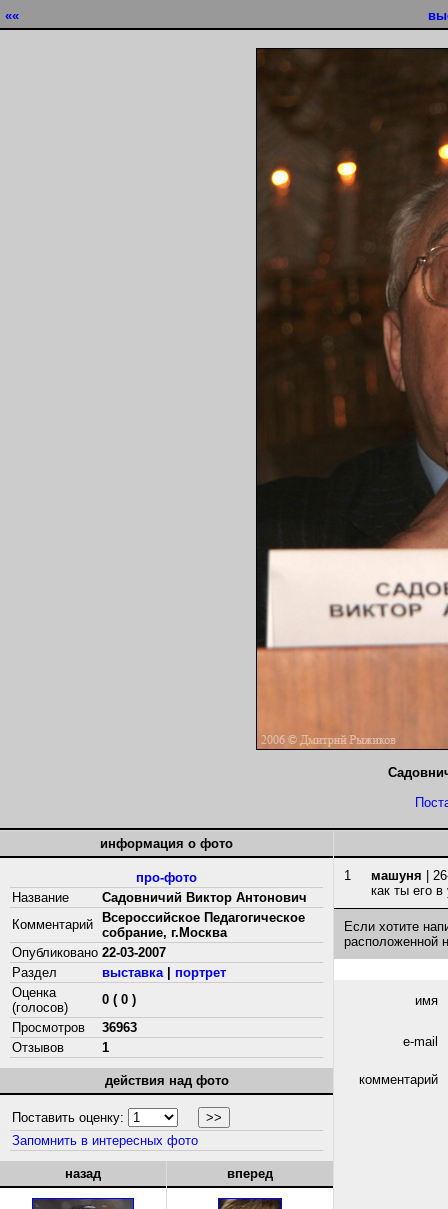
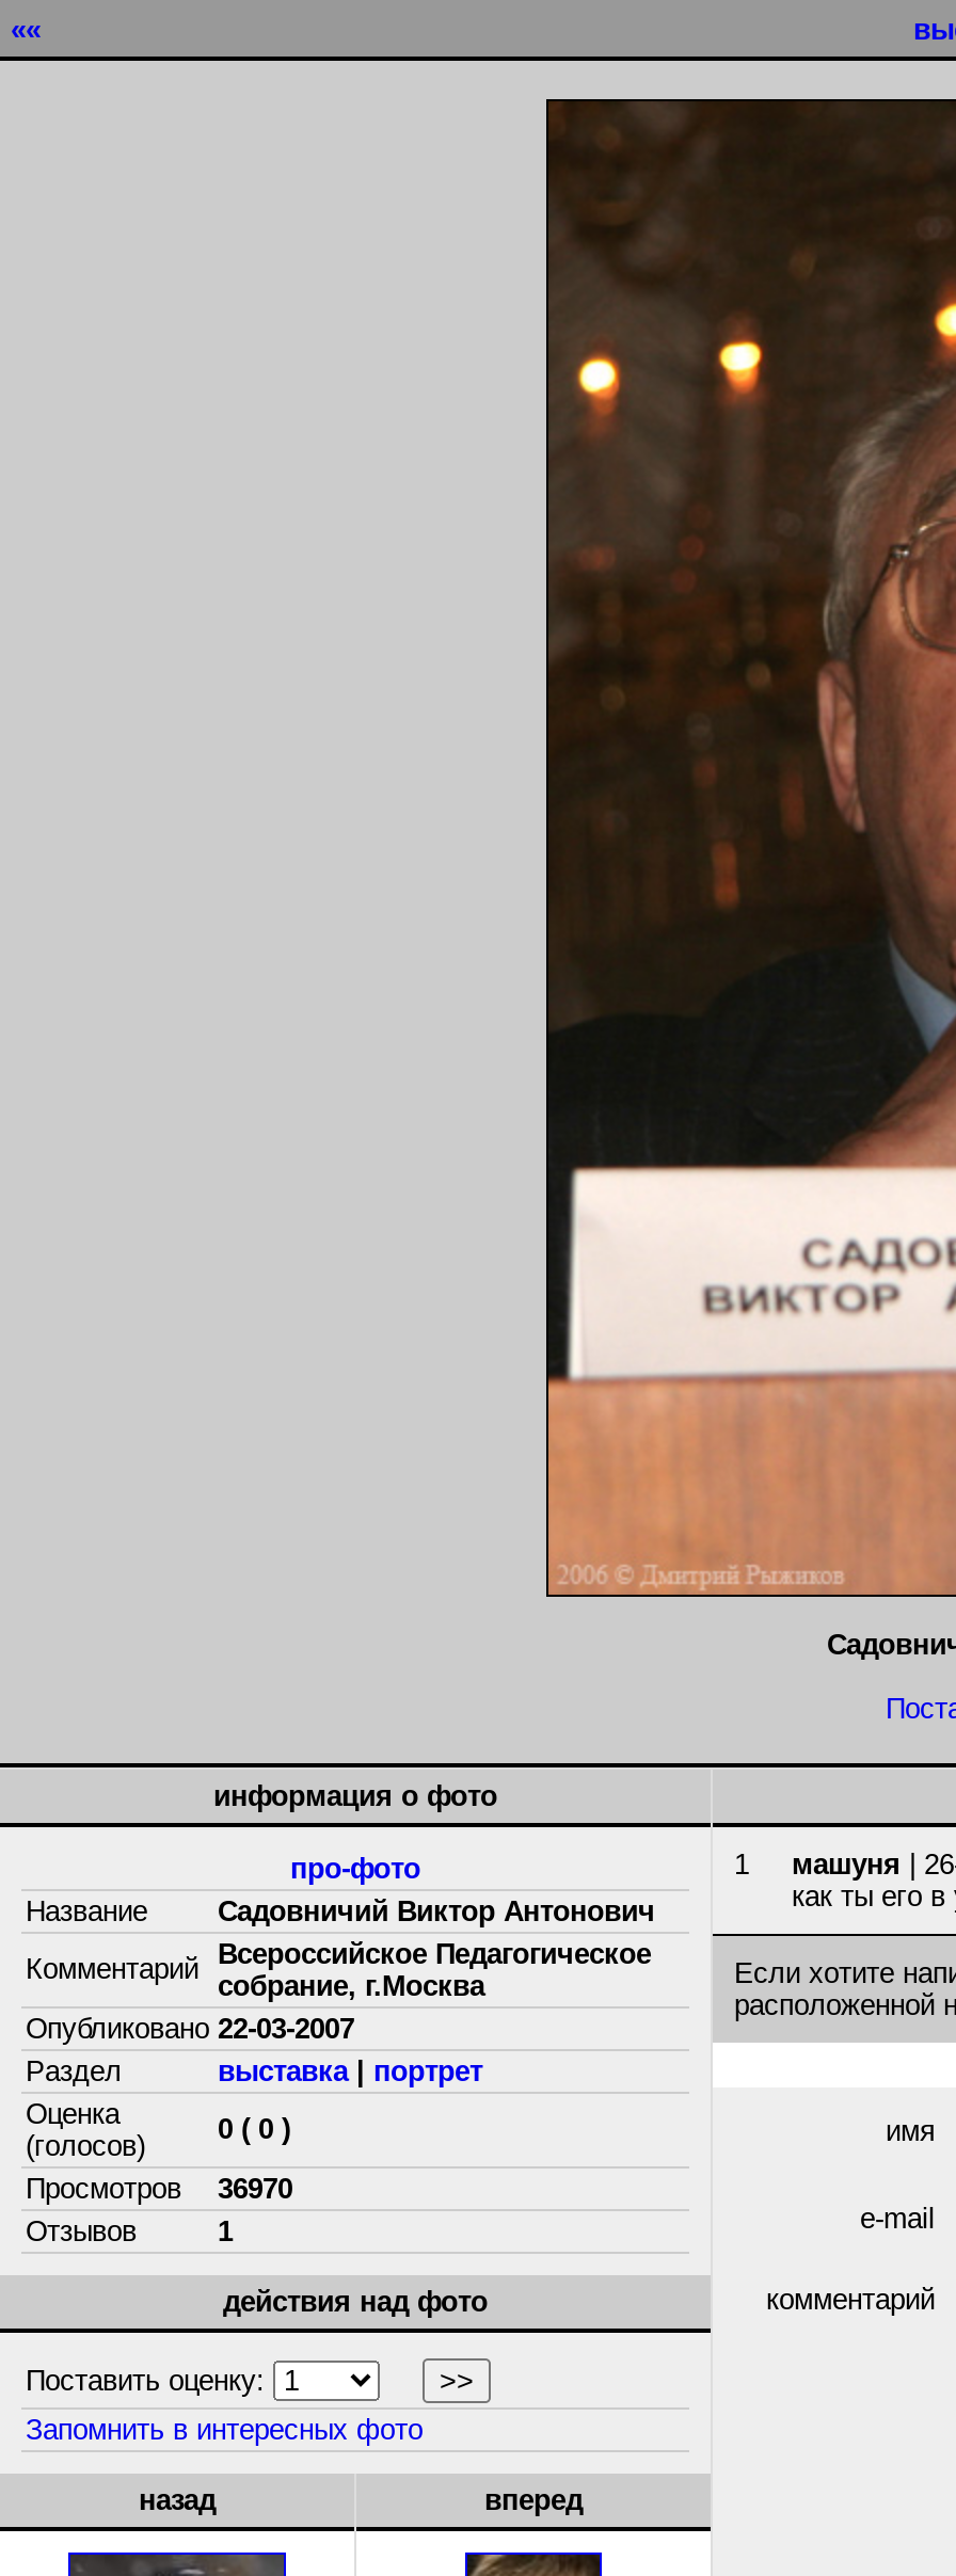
[12,1020,137,1035] Просмотров 36963 -> [26,2173,292,2205] Просмотров 36970

